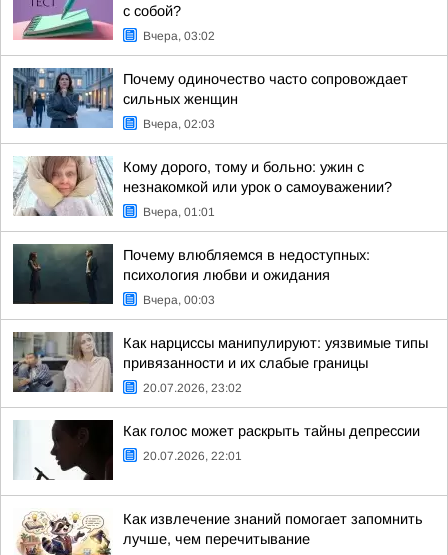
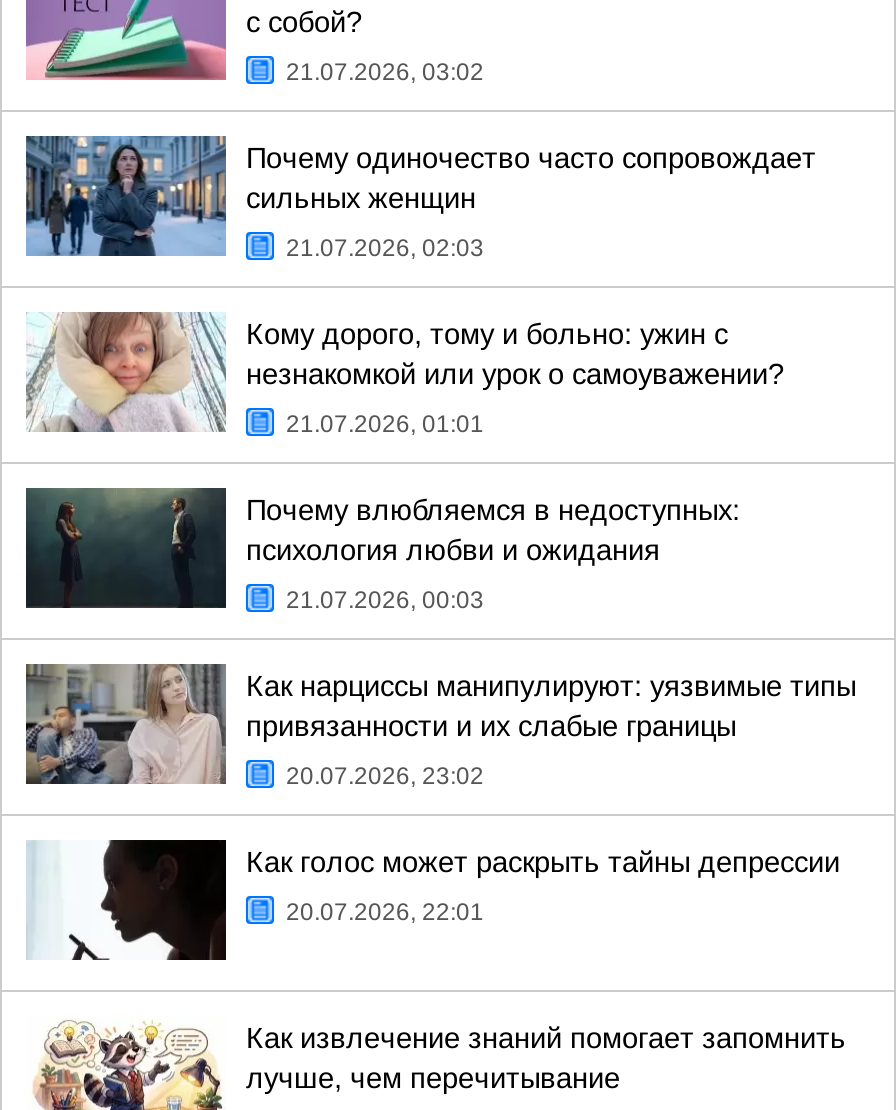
[143,29,215,43] Вчера, 03:02 -> [286,58,484,86] 21.07.2026, 03:02
[143,117,215,131] Вчера, 02:03 -> [286,234,484,262] 21.07.2026, 02:03
[143,205,215,219] Вчера, 01:01 -> [286,410,484,438] 21.07.2026, 01:01
[143,293,215,307] Вчера, 00:03 -> [286,586,484,614] 21.07.2026, 00:03

